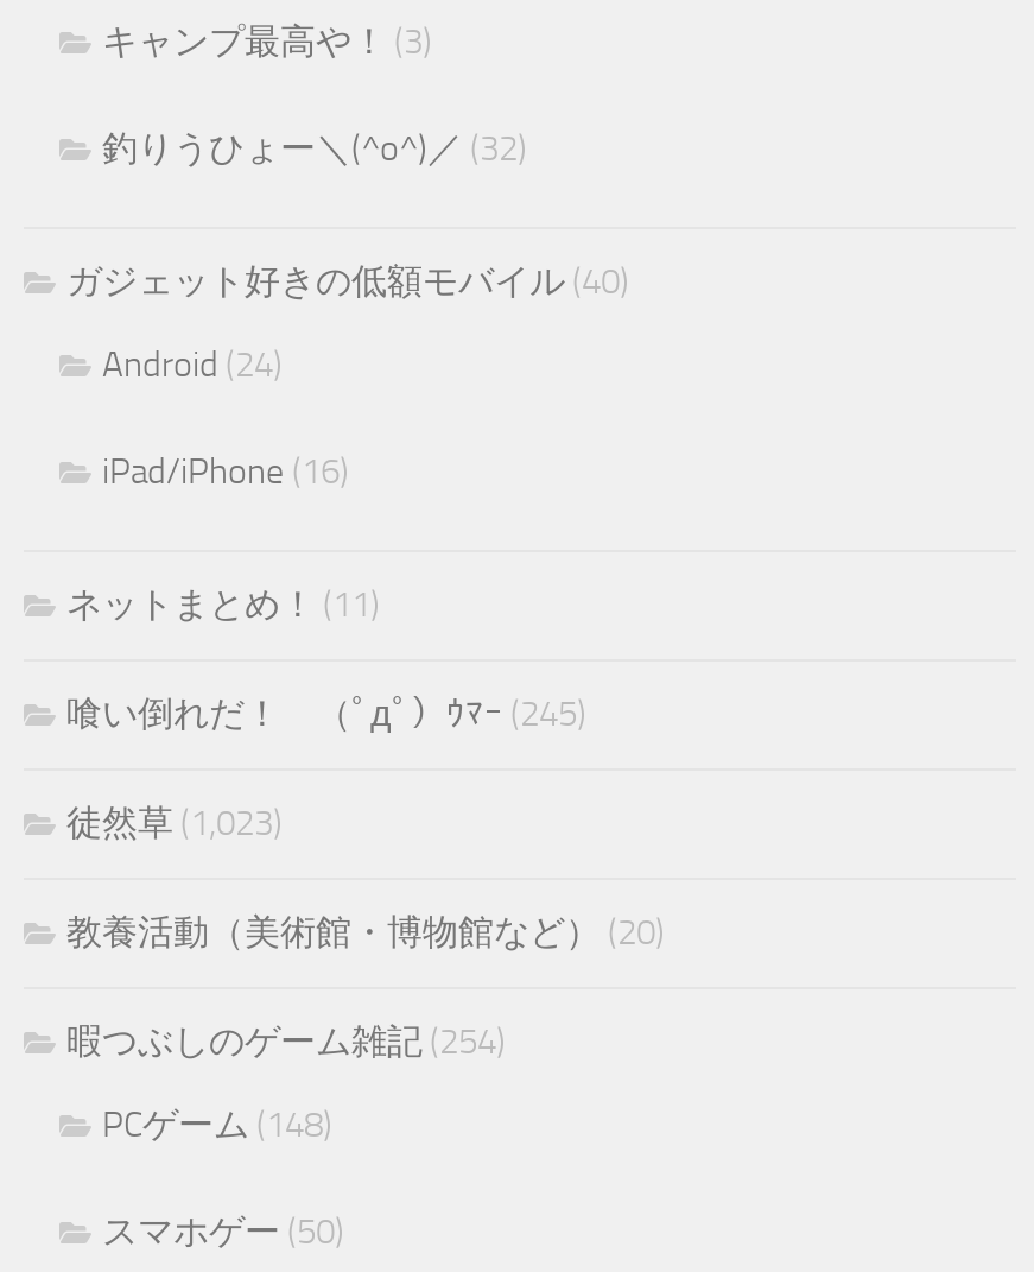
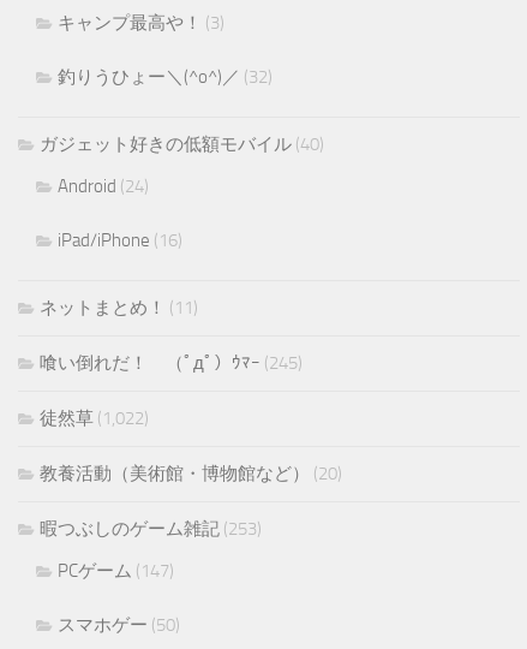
[66,803,283,846] 徒然草(1,023) -> [40,408,149,429] 徒然草(1,022)
[66,1022,506,1064] 暇つぶしのゲーム雑記(254) -> [40,518,262,540] 暇つぶしのゲーム雑記(253)
[102,1105,332,1148] PCゲーム(148) -> [58,560,174,582] PCゲーム(147)

